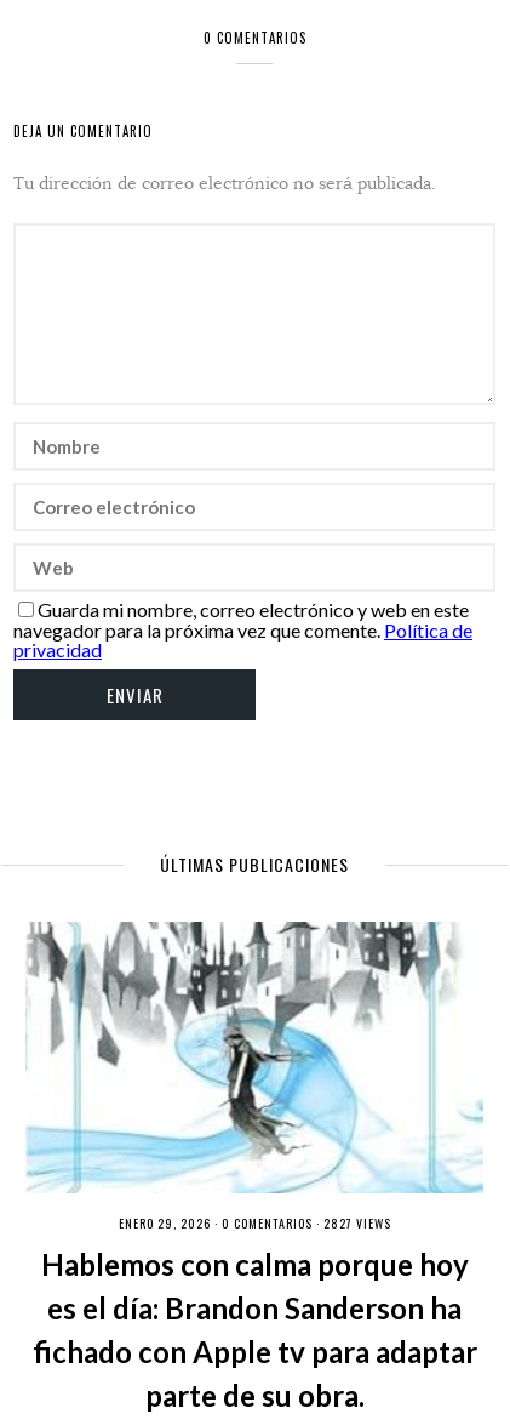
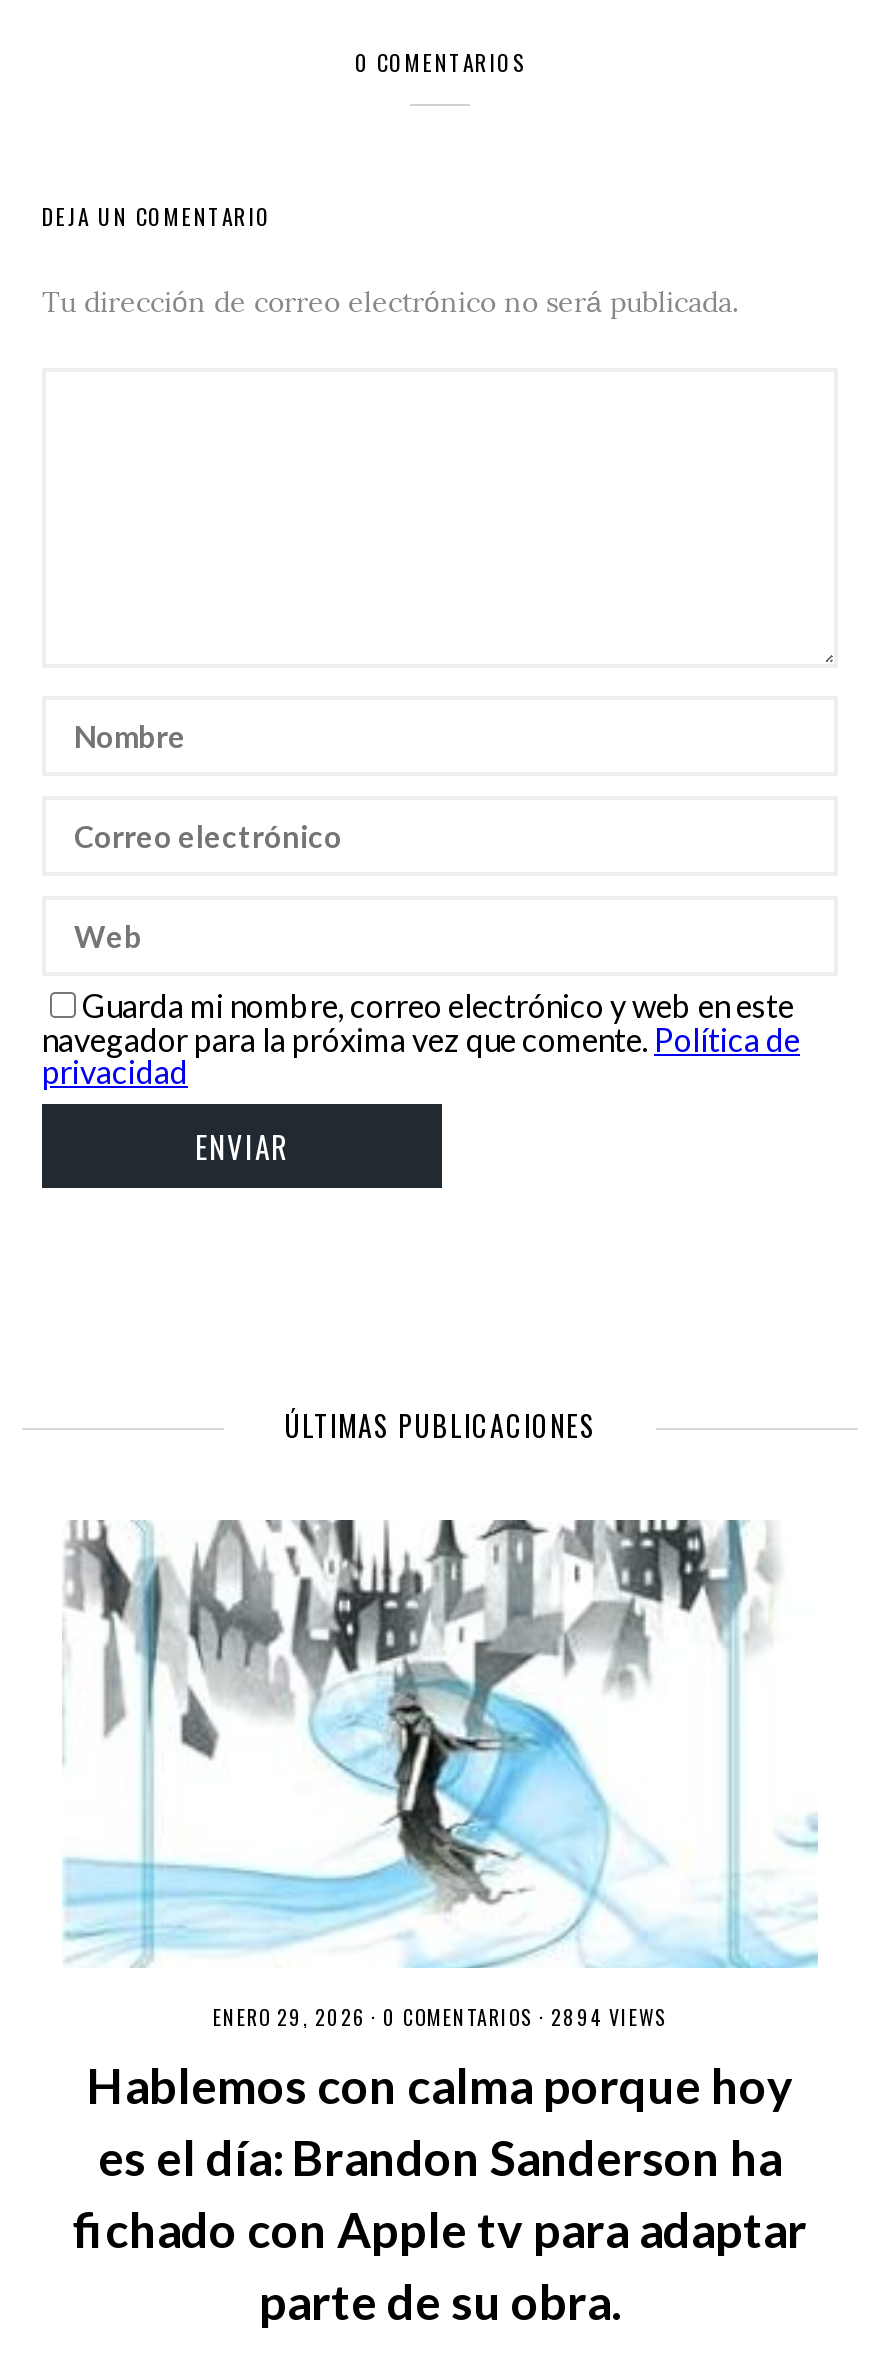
[118,1213,391,1232] ENERO 29, 2026 · 0 COMENTARIOS · 2827 VIEWS -> [213,2002,667,2032] ENERO 29, 2026 · 0 COMENTARIOS · 2894 VIEWS

